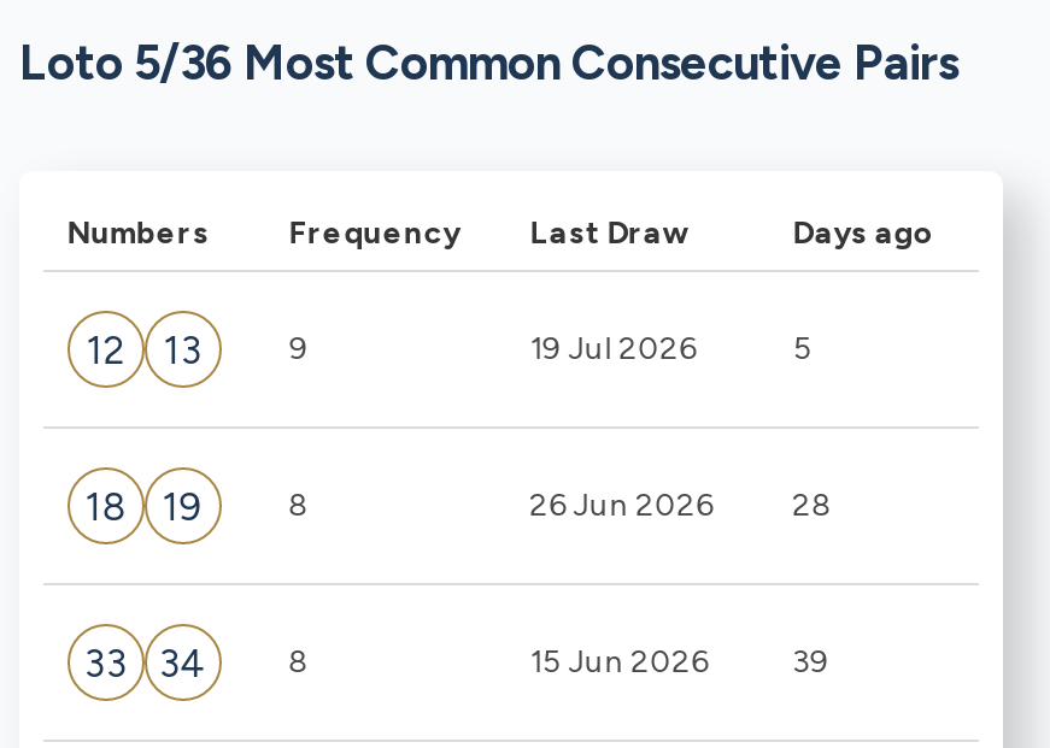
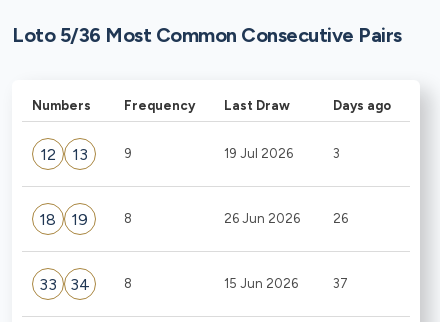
[793,329,812,365] 5 -> [333,145,340,160] 3
[793,485,831,522] 28 -> [333,210,348,225] 26
[793,642,829,678] 39 -> [333,275,348,290] 37

